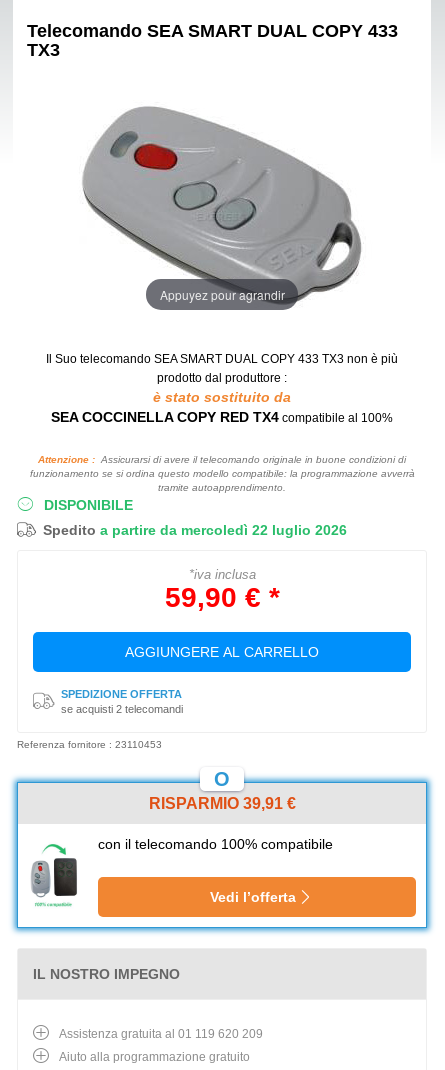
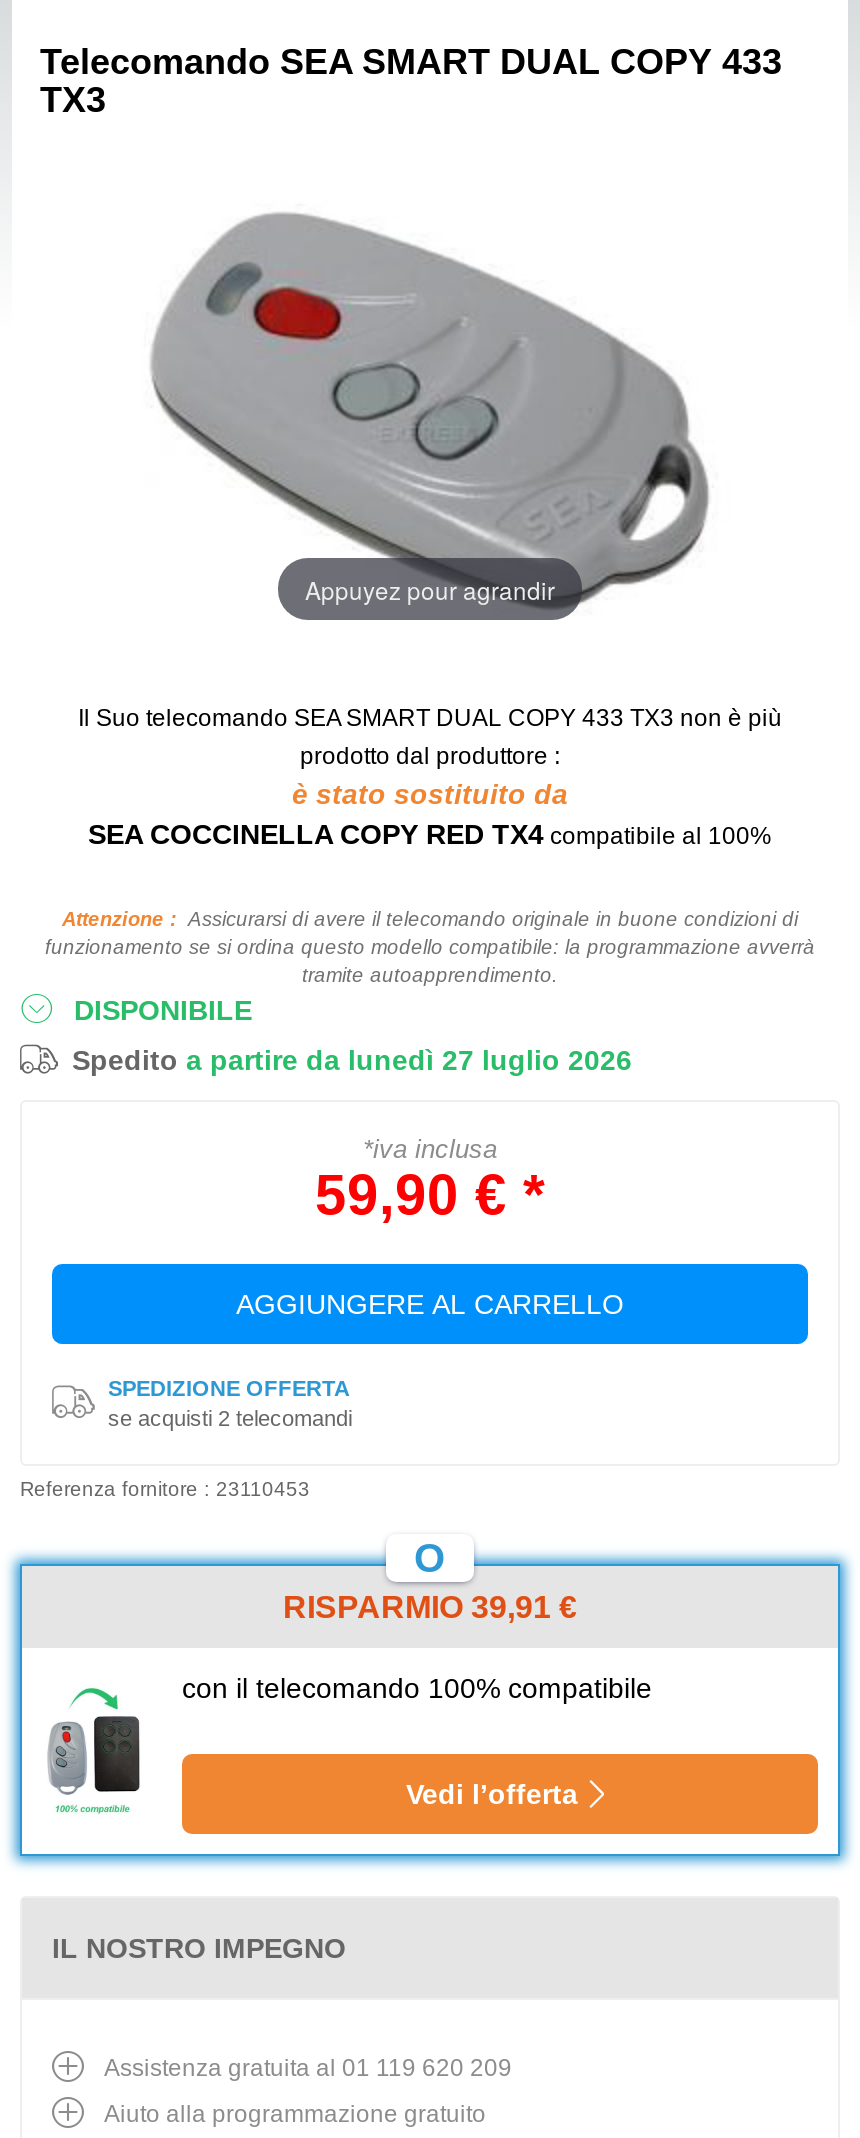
[43,522,347,538] Spedito a partire da mercoledì 22 luglio 2026 -> [72,1044,632,1076] Spedito a partire da lunedì 27 luglio 2026

